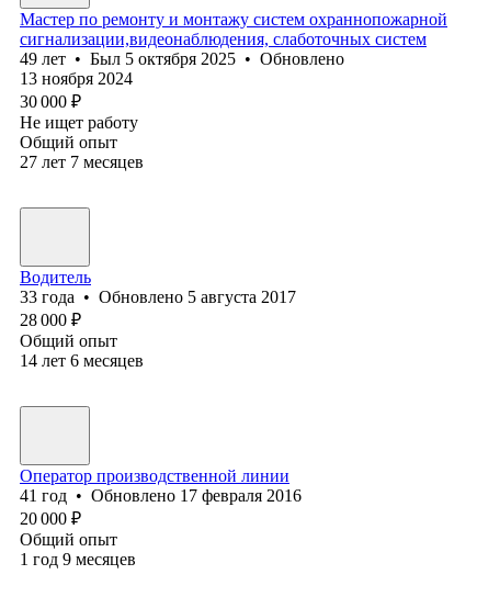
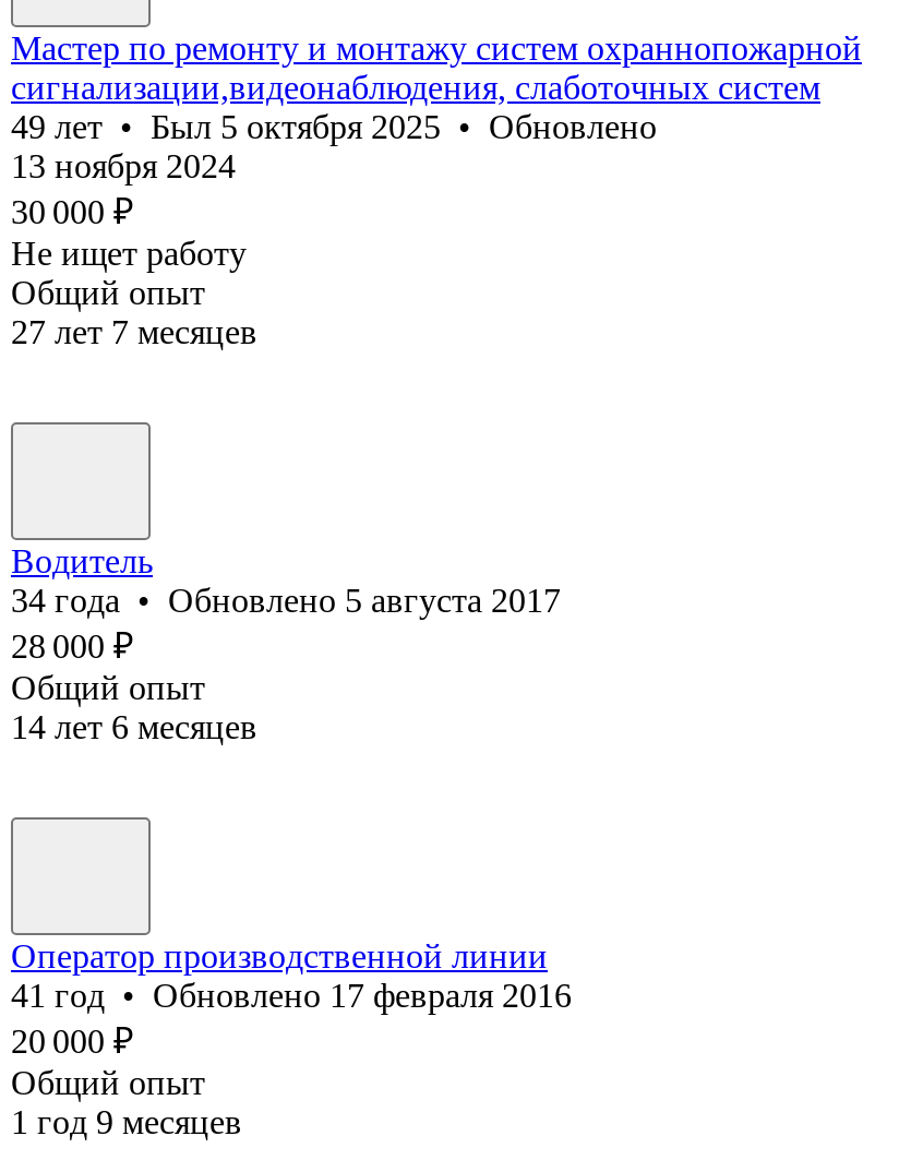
[20,287,296,306] 33 года • Обновлено 5 августа 2017 -> [11,581,561,619] 34 года • Обновлено 5 августа 2017

